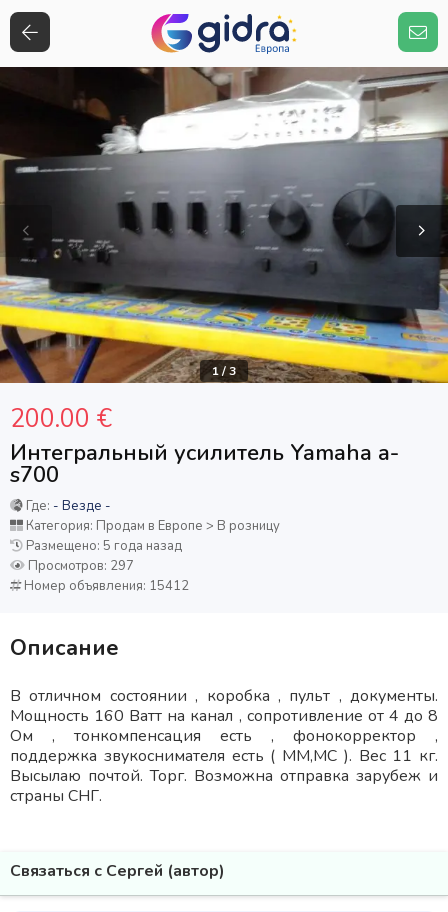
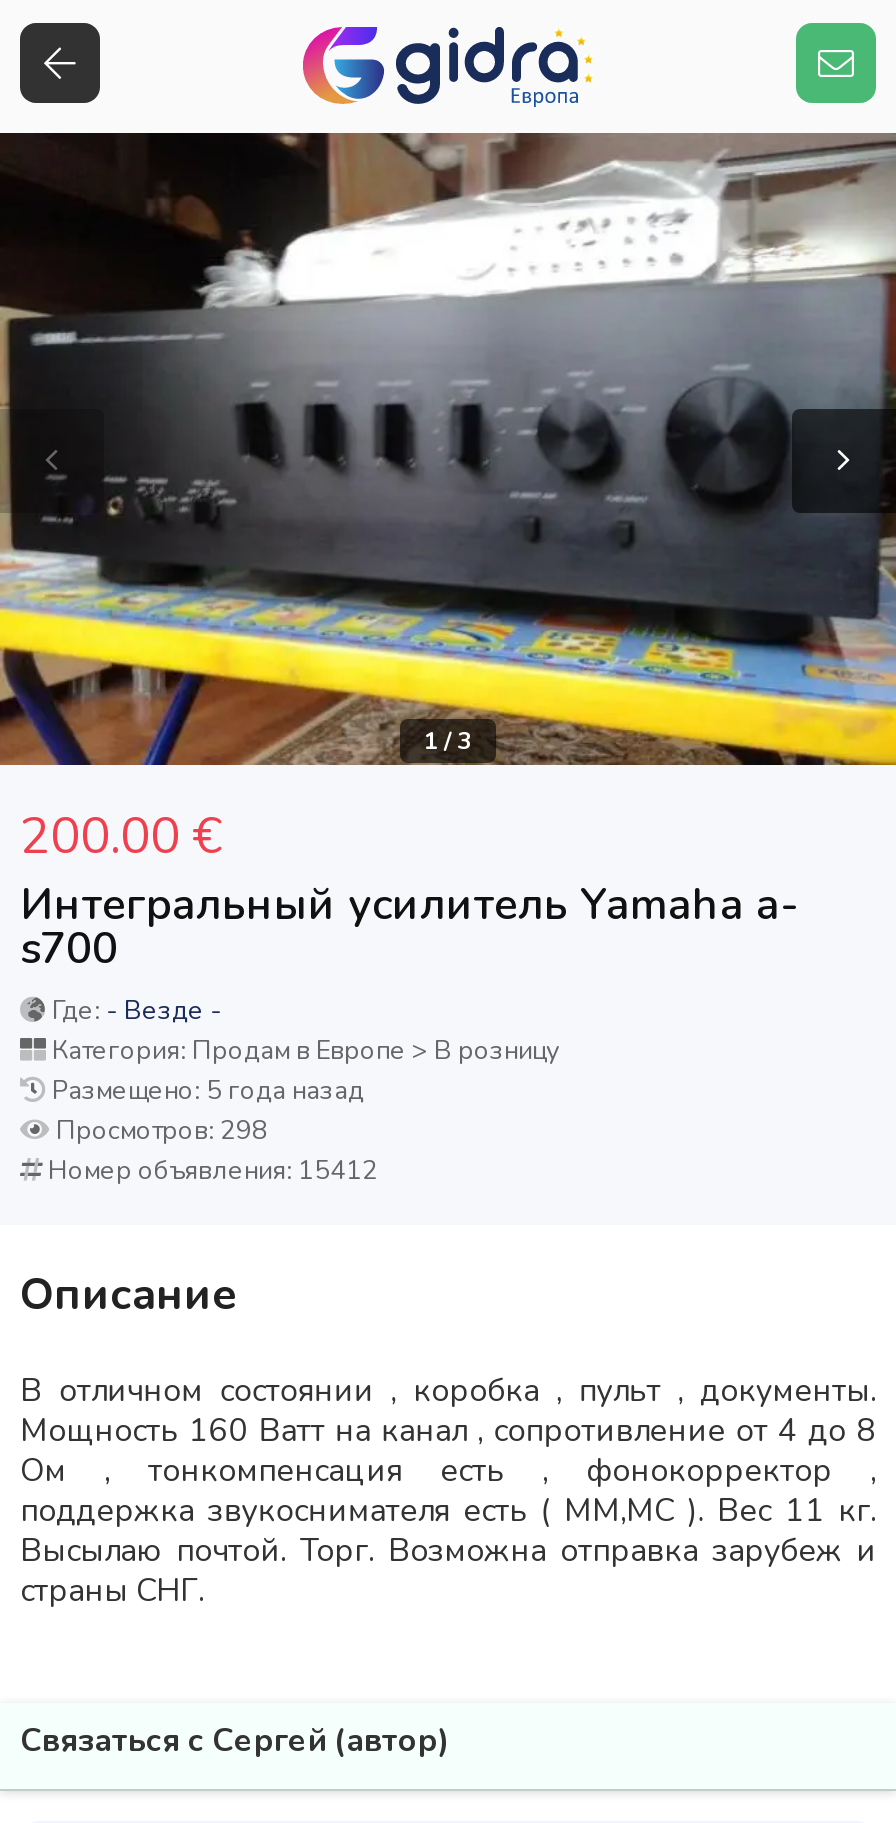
[25,557,134,575] Просмотров: 297 -> [50,1113,268,1149] Просмотров: 298

